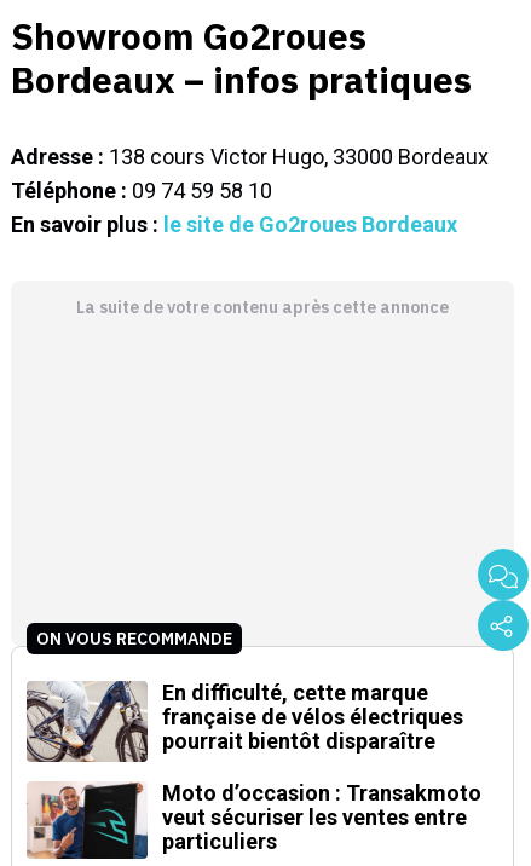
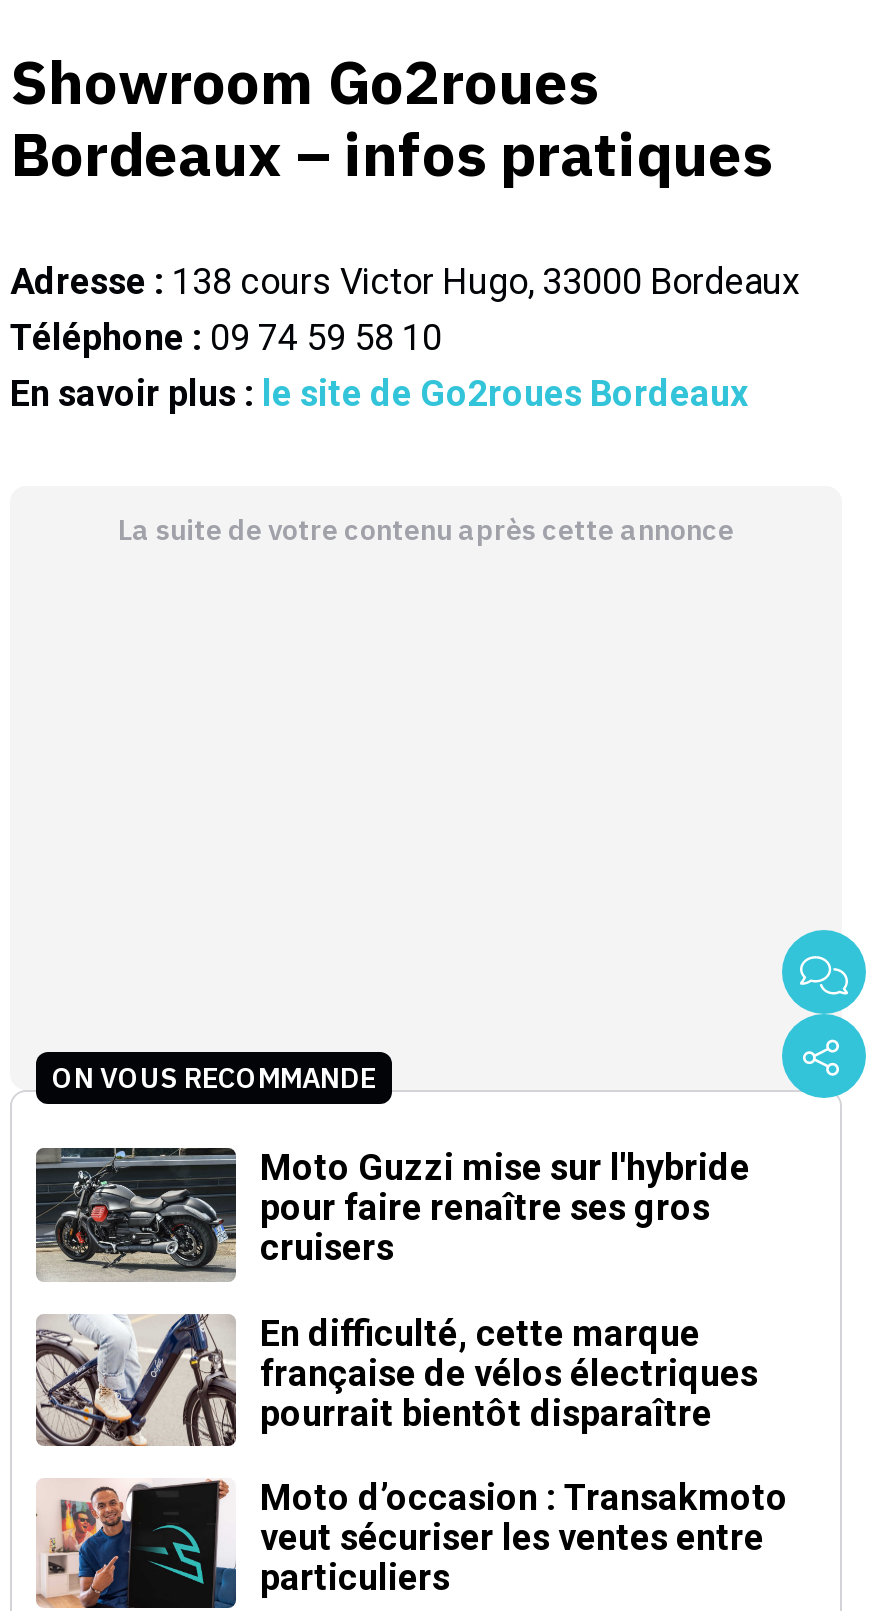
none -> [36,1146,750,1280] [image] | Moto Guzzi mise sur l'hybride | pour faire renaître ses gros | cruisers

